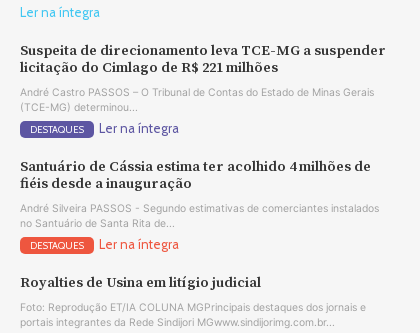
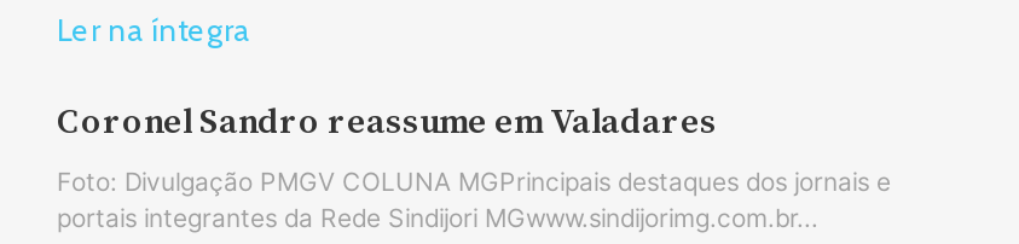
[20,42,386,314] Suspeita de direcionamento leva TCE-MG a suspender | licitação do Cimlago de R$ 221 milhões | André Castro PASSOS – O Tribunal de Contas do Estado de Minas Gerais | (TCE-MG) determinou... | DESTAQUES | Ler na íntegra | Santuário de Cássia estima ter acolhido 4 milhões de | fiéis desde a inauguração | André Silveira PASSOS - Segundo estimativas de comerciantes instalados | no Santuário de Santa Rita de... | DESTAQUES | Ler na íntegra | Royalties de Usina em litígio judicial | Foto: Reprodução ET/IA COLUNA MGPrincipais destaques dos jornais e -> [57,101,891,198] Coronel Sandro reassume em Valadares | Foto: Divulgação PMGV COLUNA MGPrincipais destaques dos jornais e

